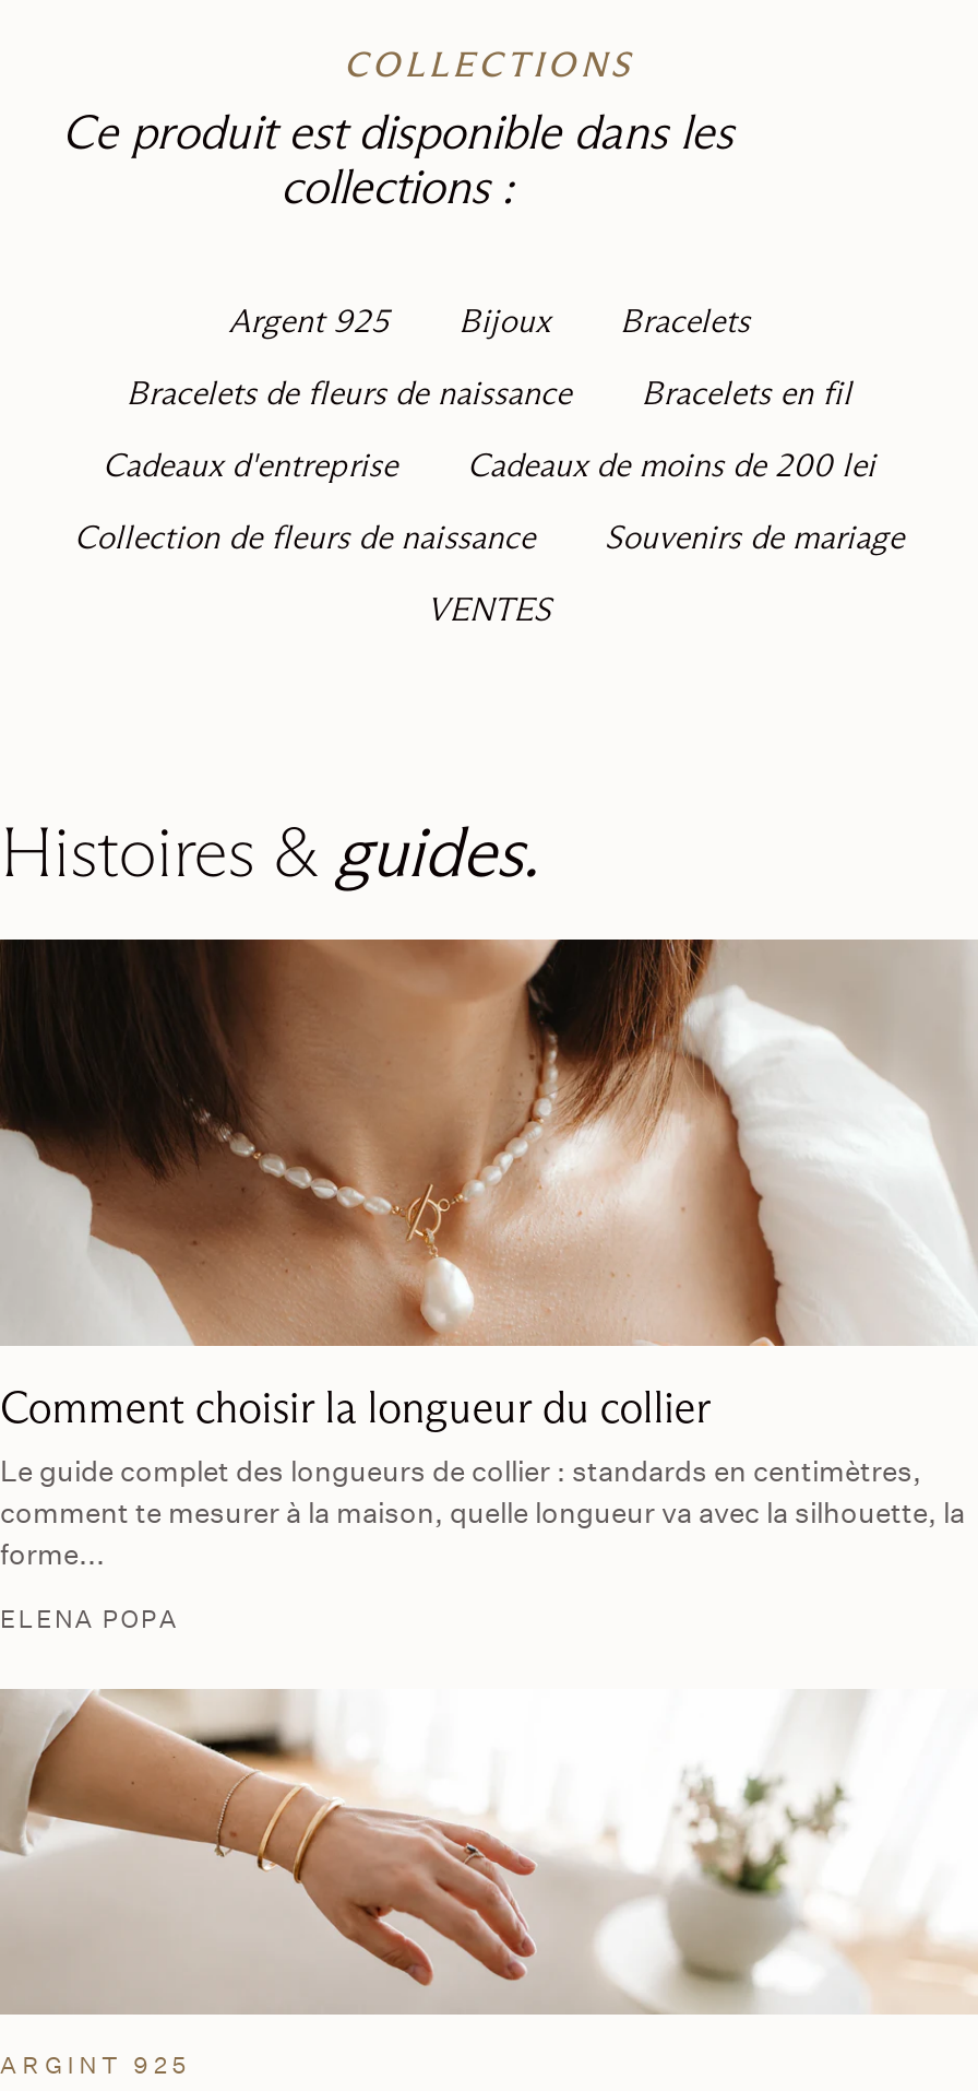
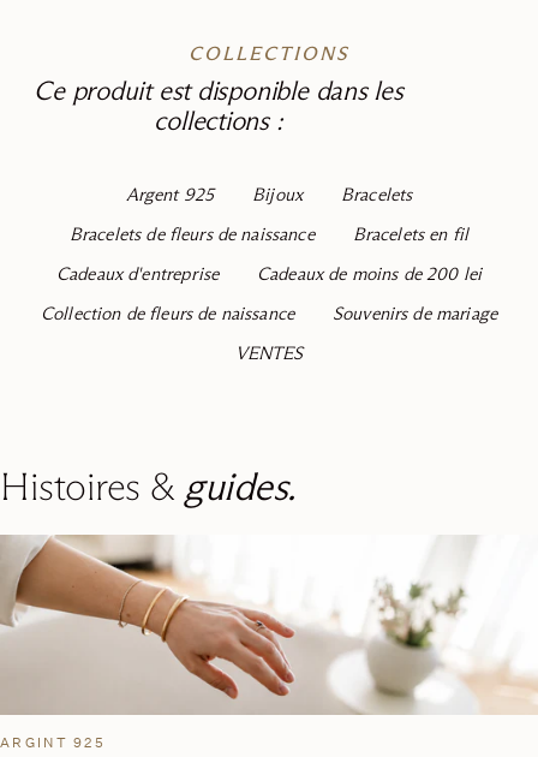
[0,937,971,1634] [image] | Comment choisir la longueur du collier | Le guide complet des longueurs de collier : standards en centimètres, | comment te mesurer à la maison, quelle longueur va avec la silhouette, la | forme... | ELENA POPA -> none

